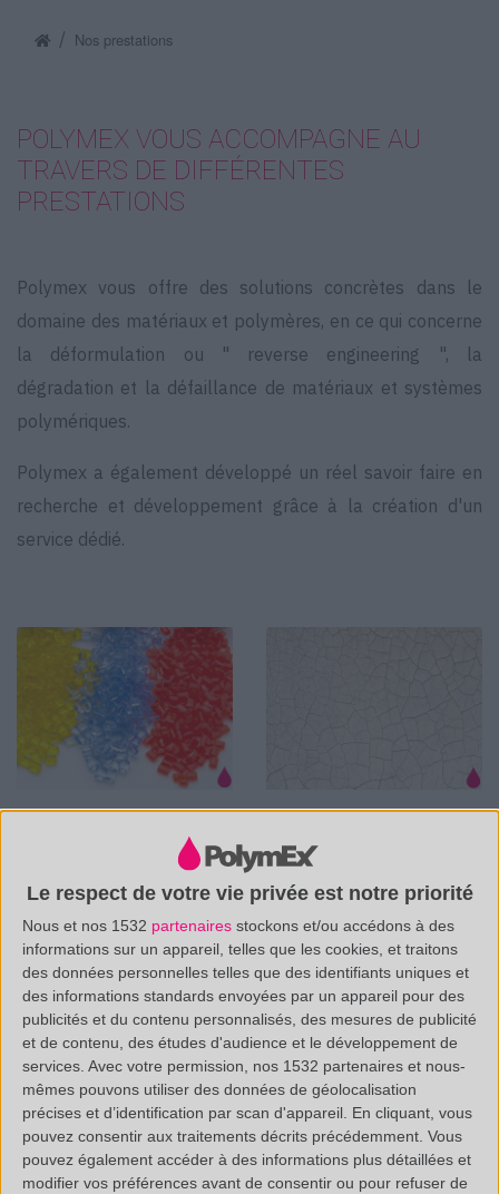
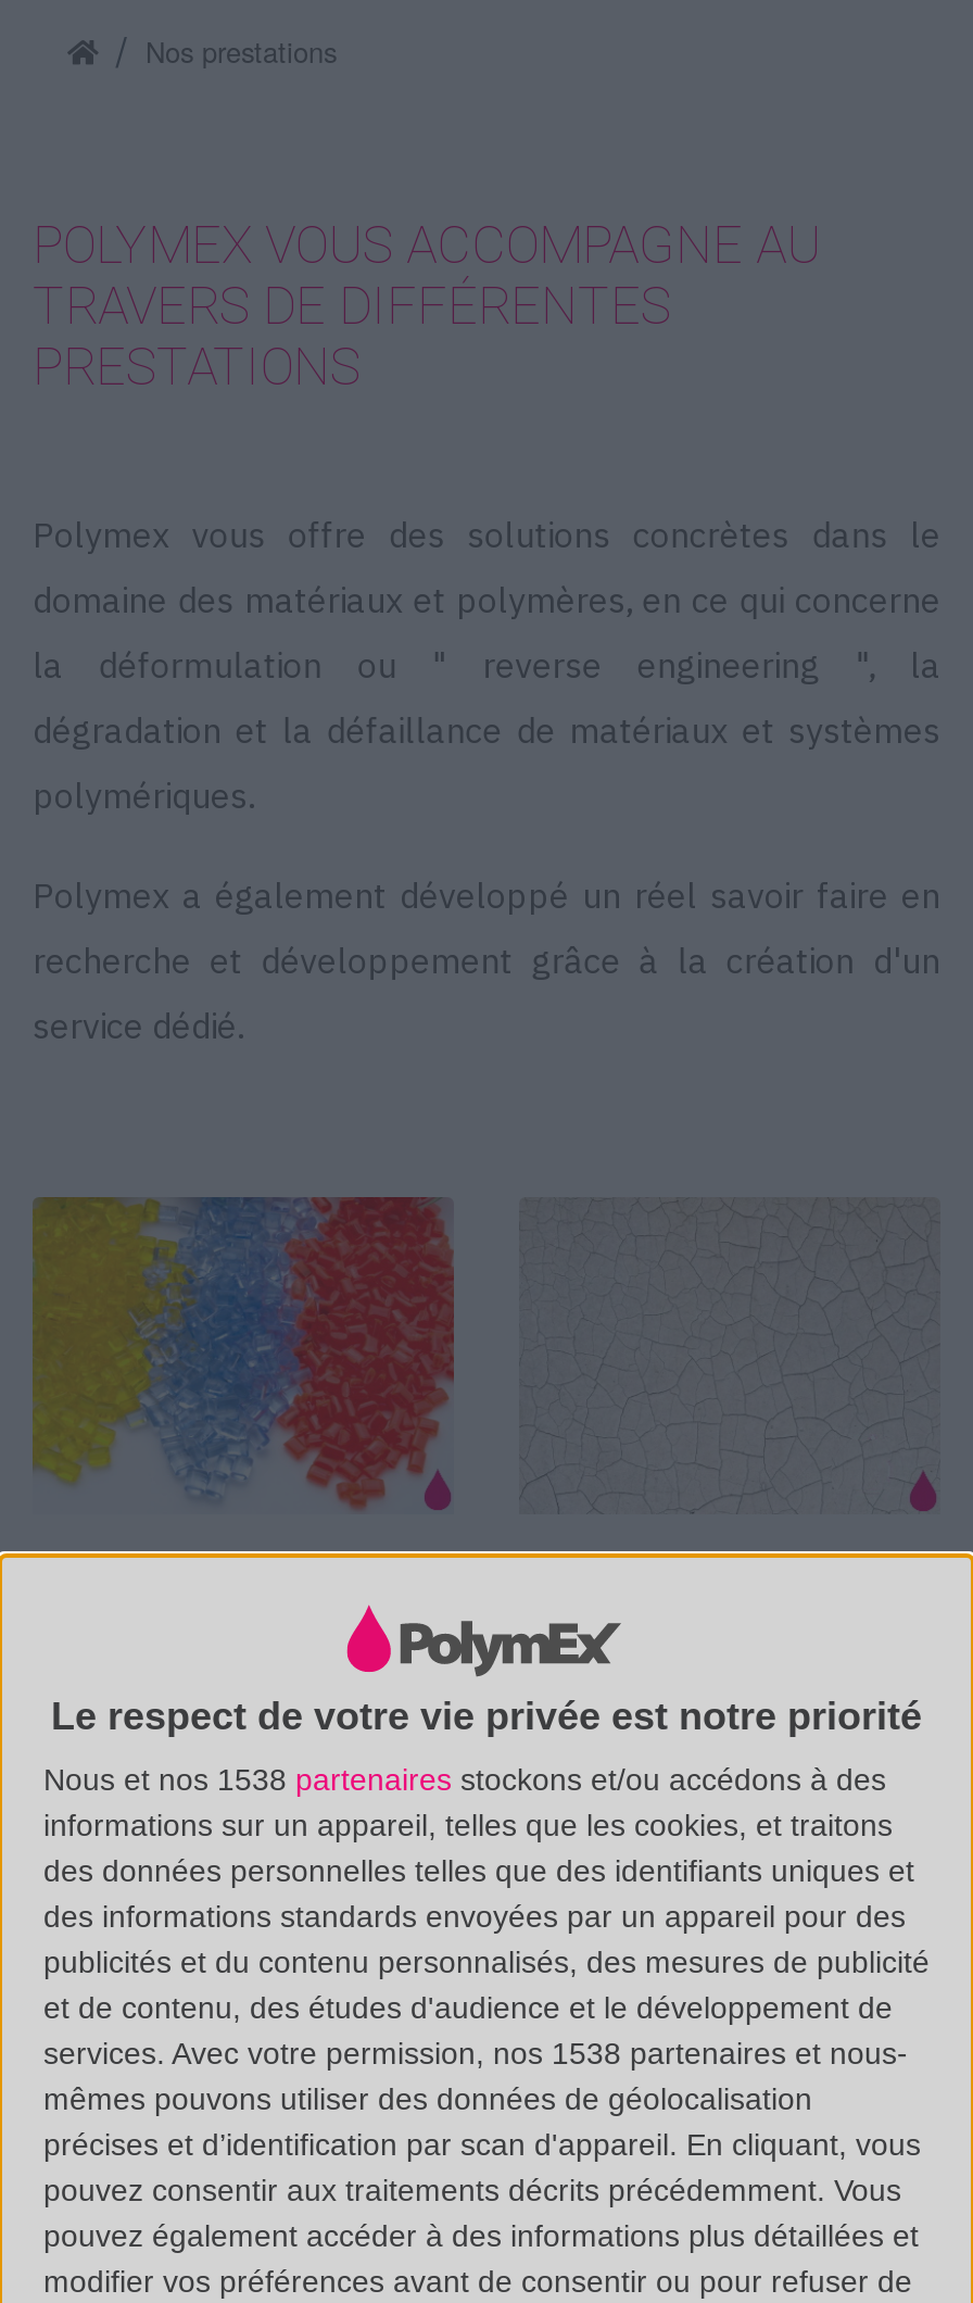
[22,916,454,934] Nous et nos 1532 partenaires stockons et/ou accédons à des -> [43,1762,886,1796] Nous et nos 1538 partenaires stockons et/ou accédons à des
[22,1057,466,1075] services. Avec votre permission, nos 1532 partenaires et nous- -> [43,2035,908,2070] services. Avec votre permission, nos 1538 partenaires et nous-

